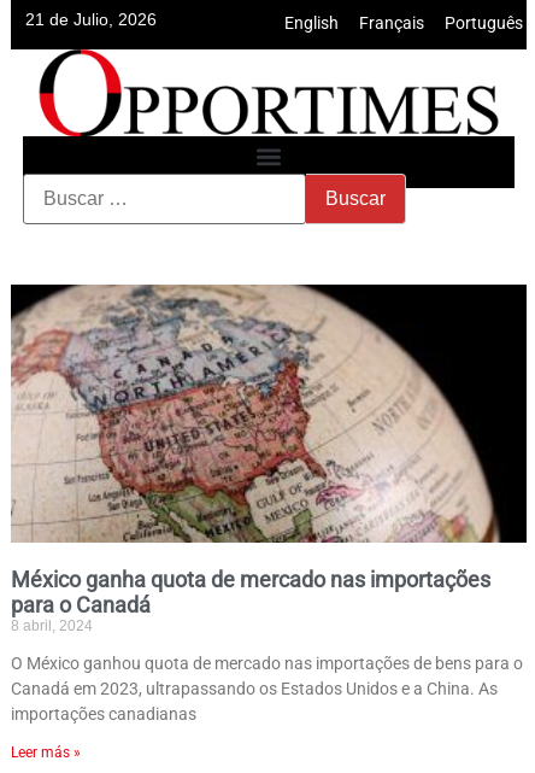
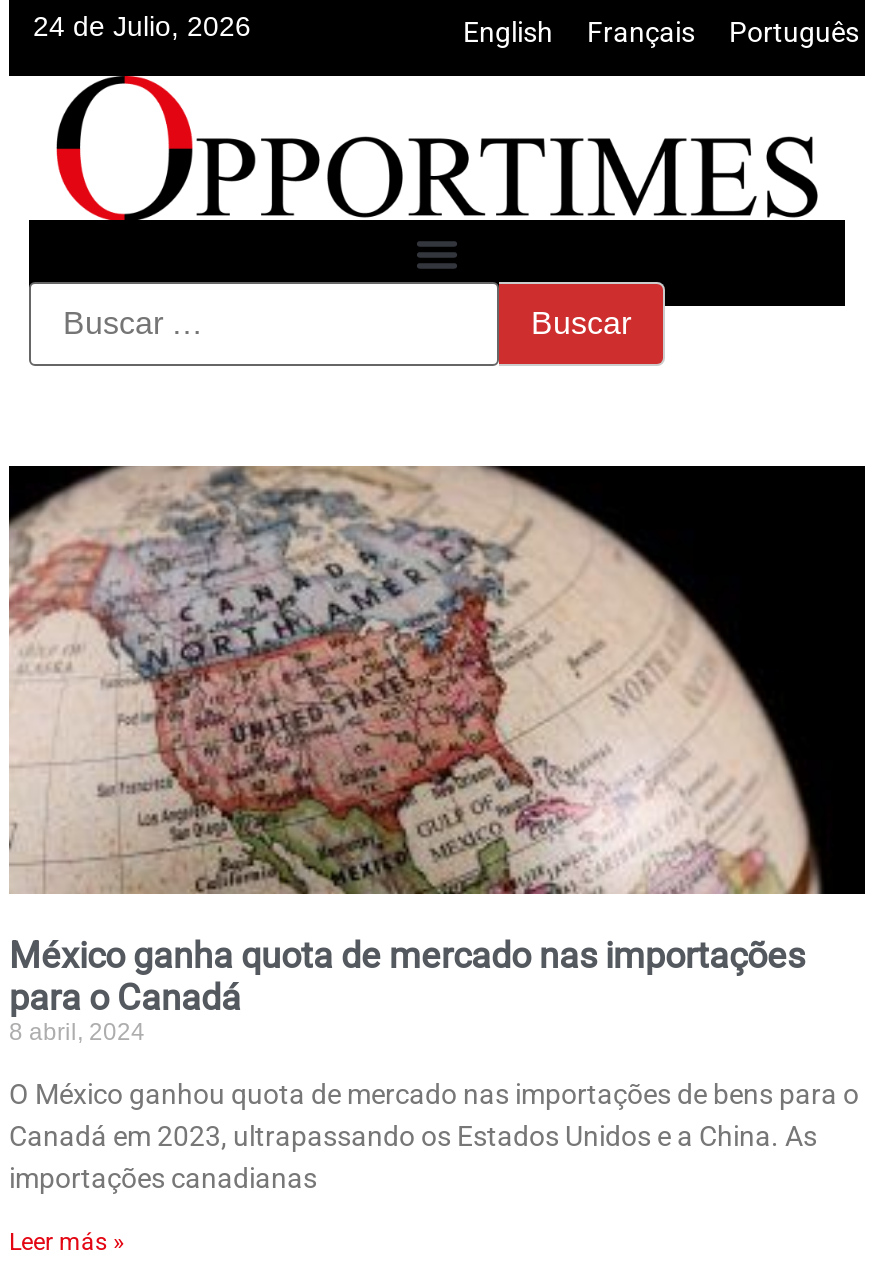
[25,10,157,29] 21 de Julio, 2026 -> [33,10,251,42] 24 de Julio, 2026

